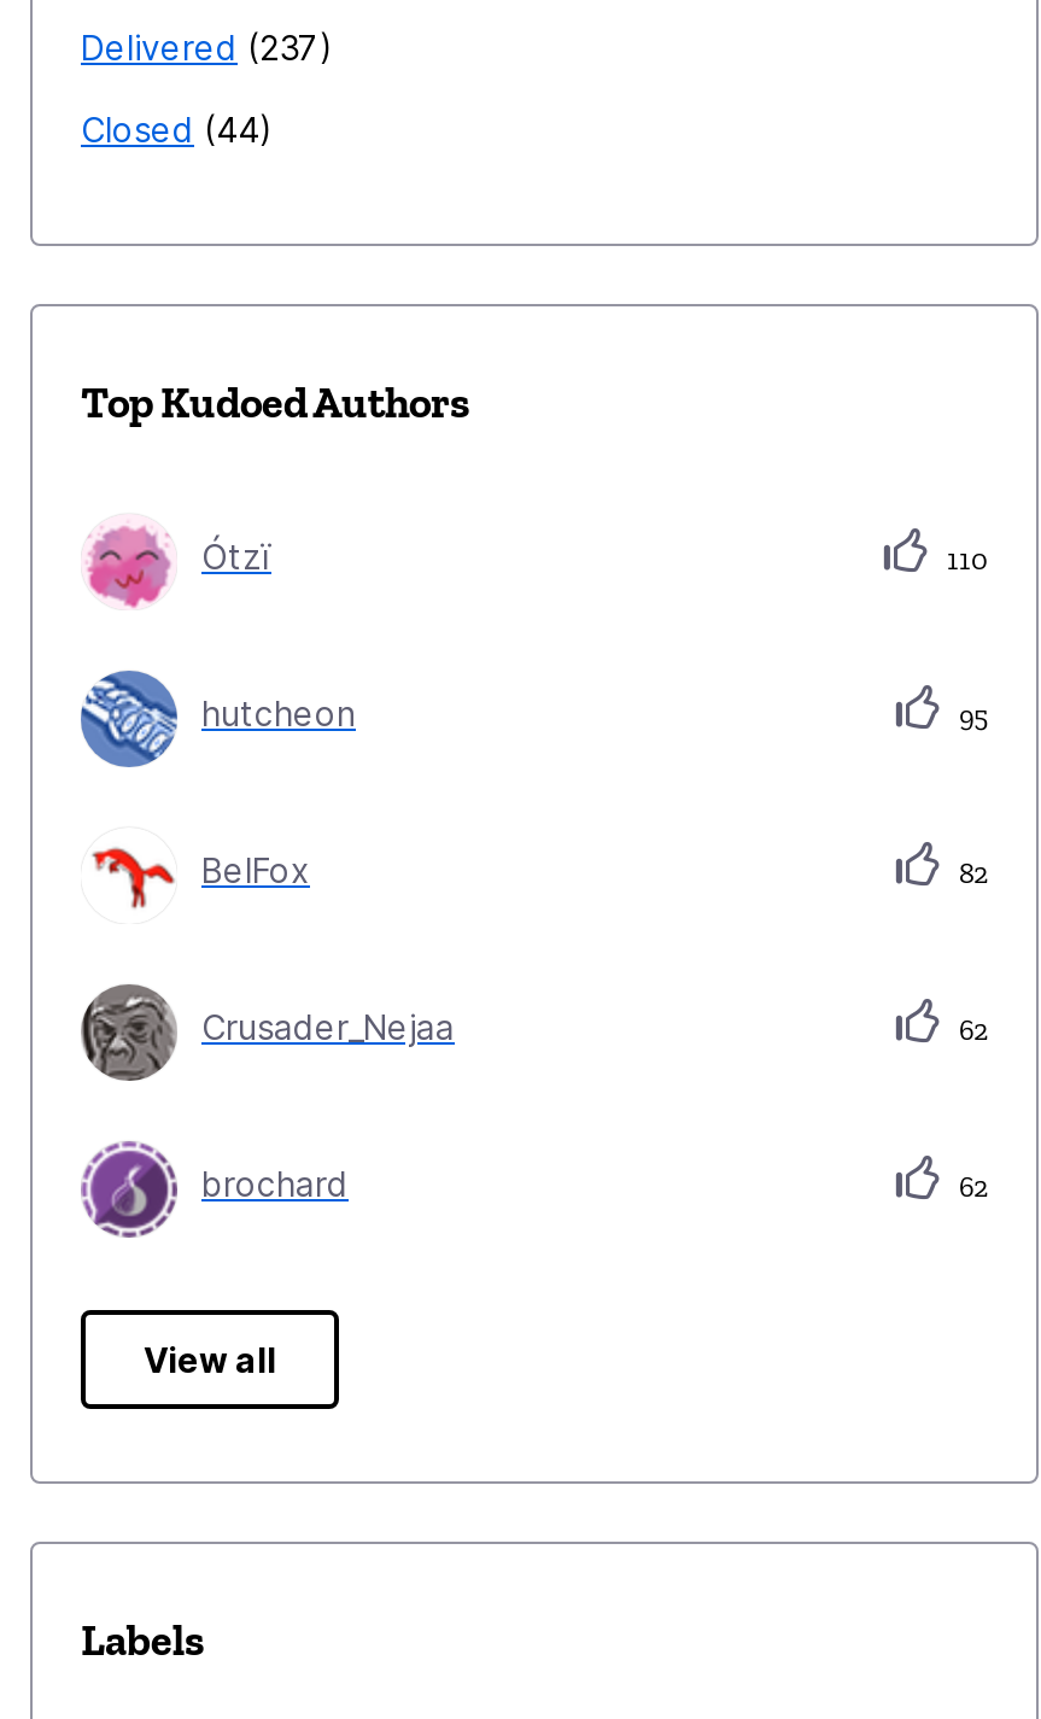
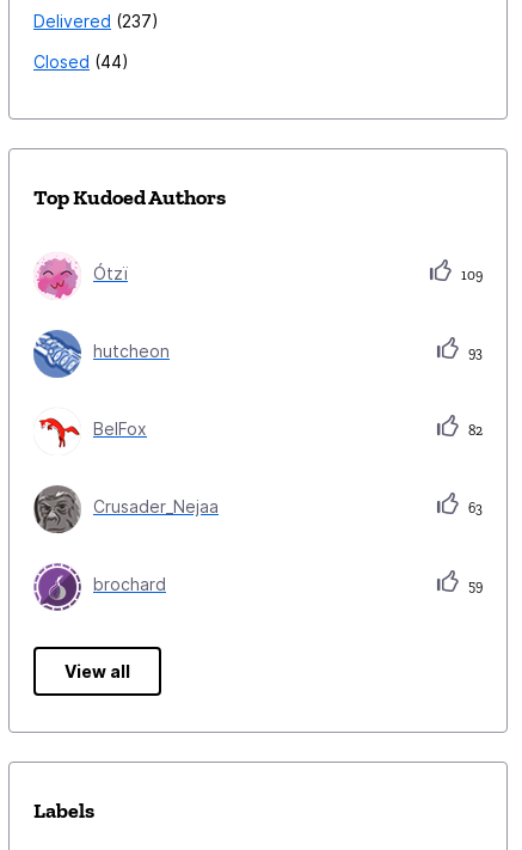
[940,543,988,577] 110 -> [457,267,483,283] 109
[952,700,988,733] 95 -> [465,344,483,361] 93
[952,1013,988,1047] 62 -> [465,500,483,516] 63
[952,1170,988,1204] 62 -> [465,577,483,594] 59

